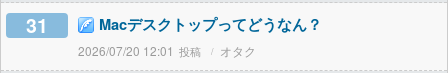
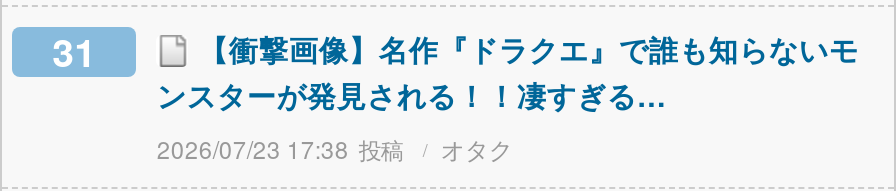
[78,13,322,59] Macデスクトップってどうなん？ | 2026/07/20 12:01 -> [157,27,859,165] 【衝撃画像】名作『ドラクエ』で誰も知らないモ | ンスターが発見される！！凄すぎる… | 2026/07/23 17:38

